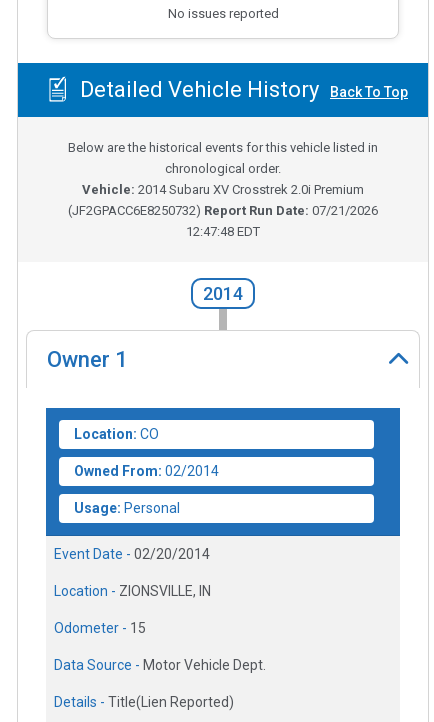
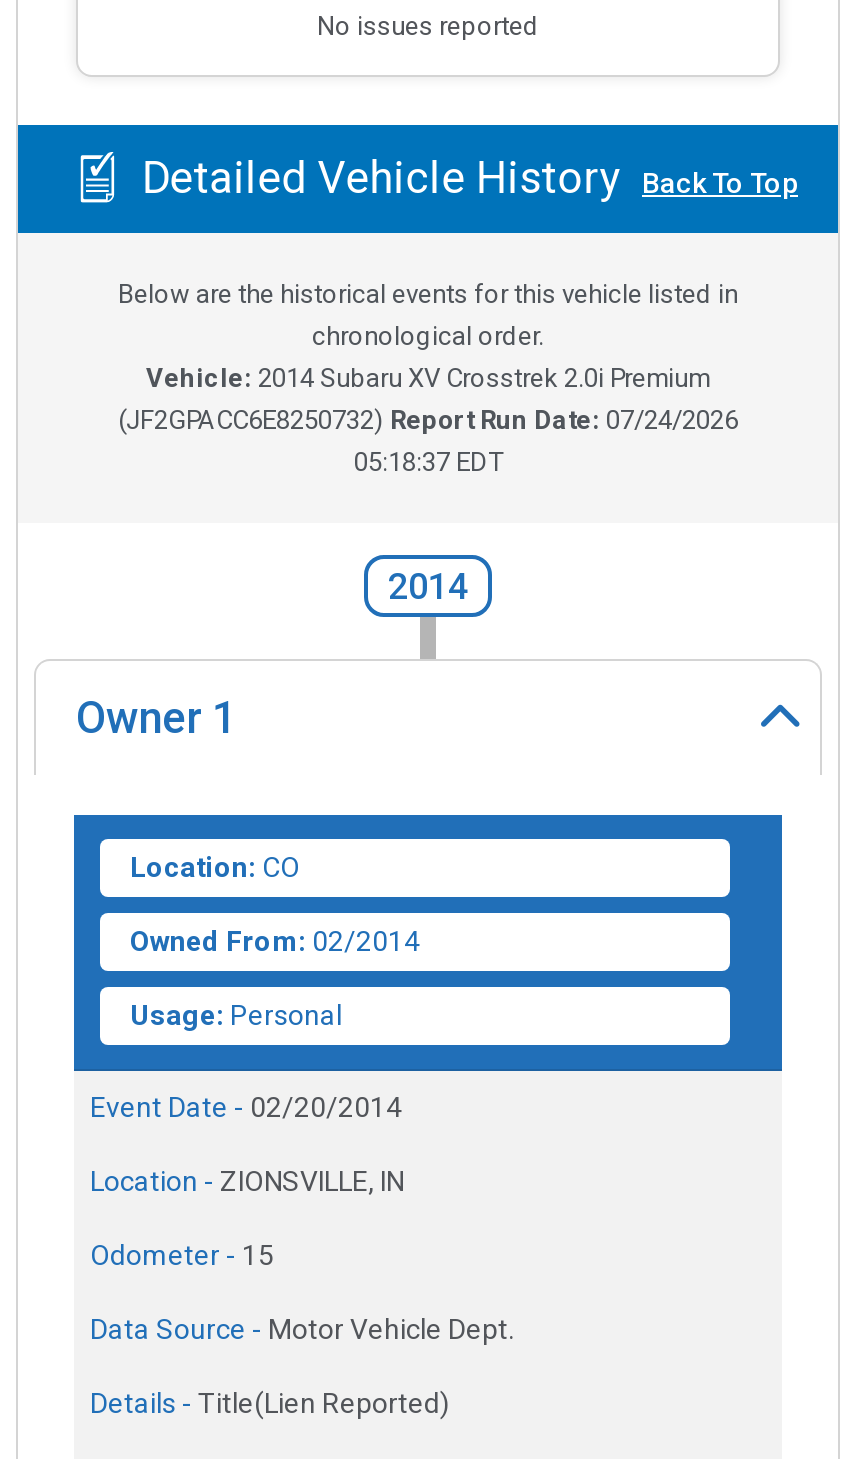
[68,203,378,218] (JF2GPACC6E8250732) Report Run Date: 07/21/2026 -> [118,404,738,434] (JF2GPACC6E8250732) Report Run Date: 07/24/2026
[186,224,260,239] 12:47:48 EDT -> [354,446,502,476] 05:18:37 EDT

